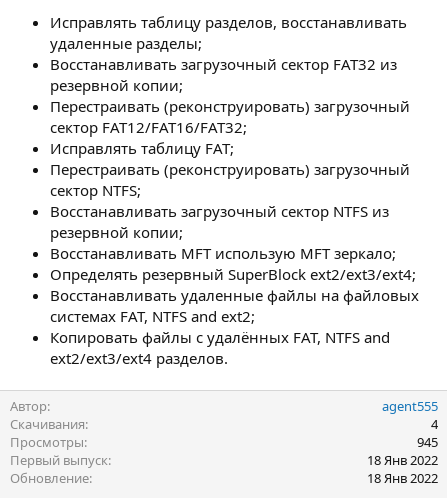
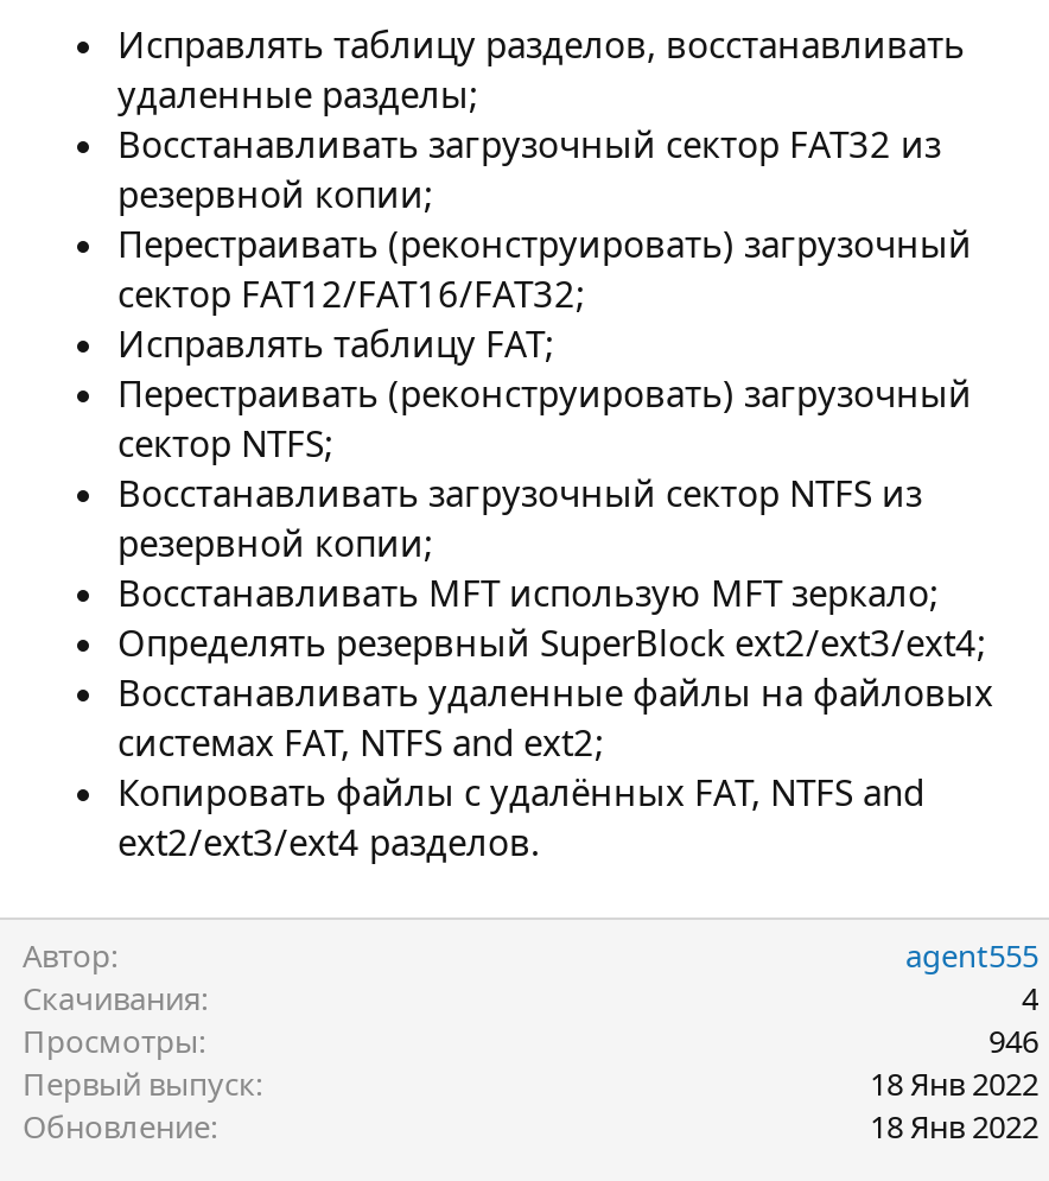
[417,433,438,451] 945 -> [988,1020,1038,1063] 946

